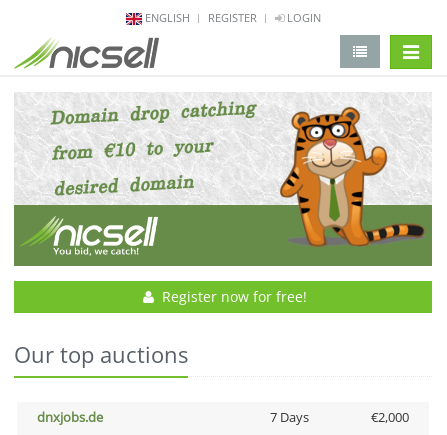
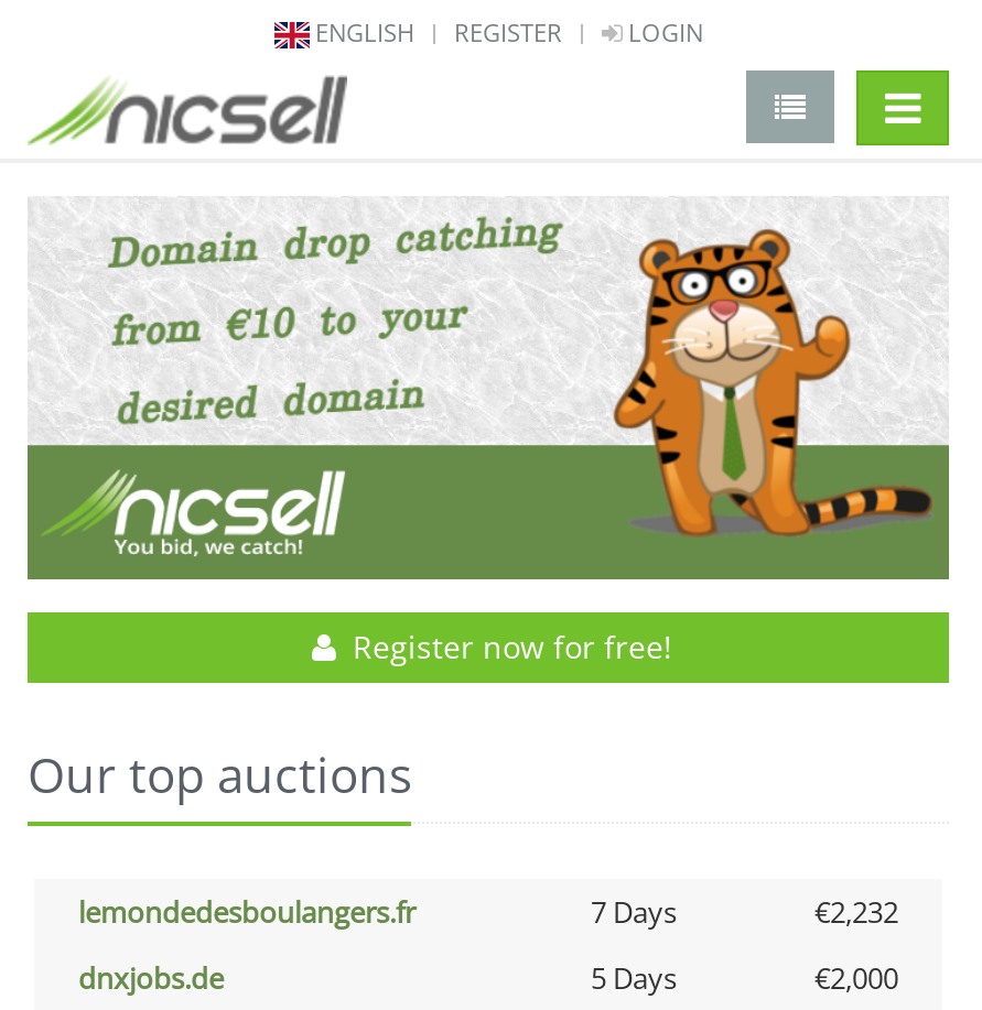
none -> [78,893,898,932] lemondedesboulangers.fr | 7 Days | €2,232
[269,408,308,426] 7 Days -> [591,959,677,998] 5 Days

